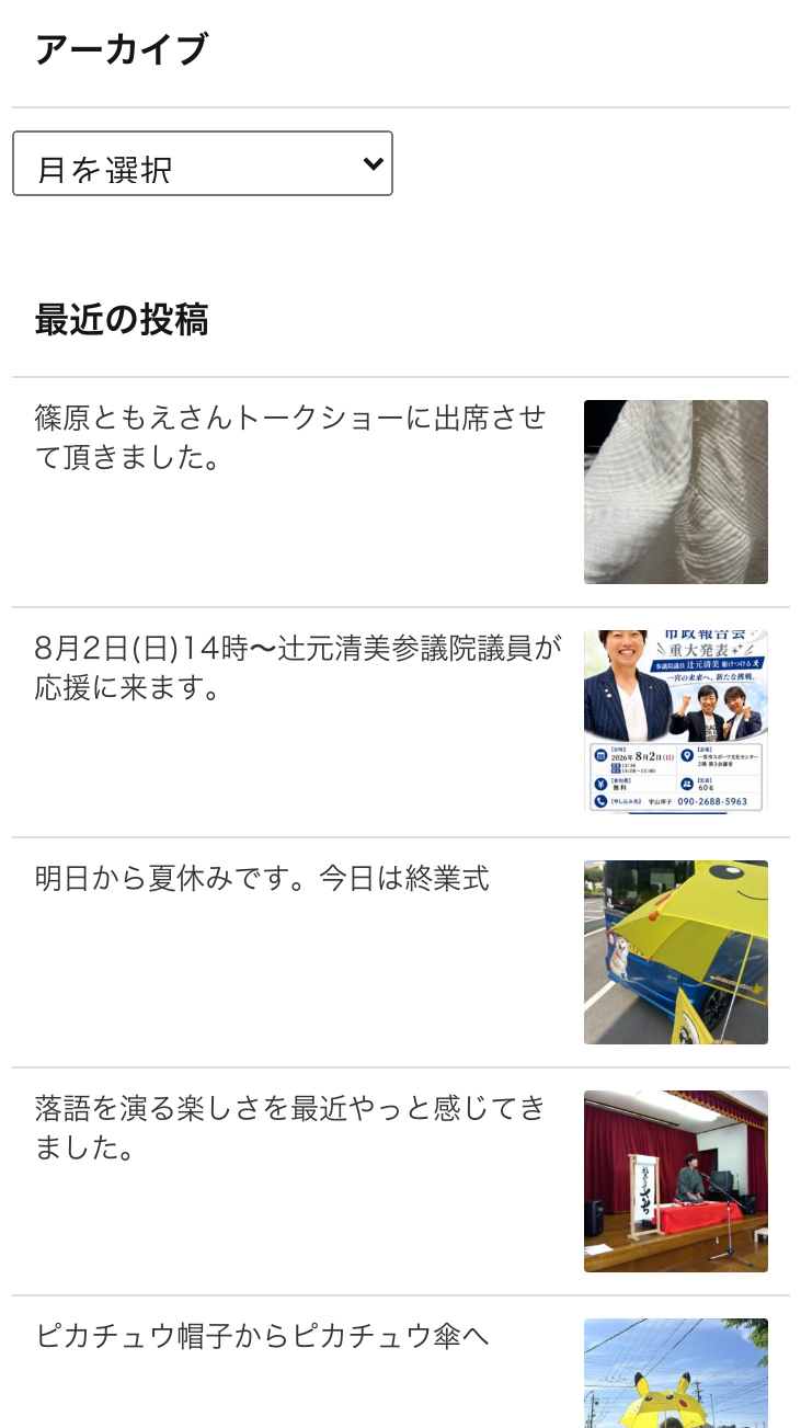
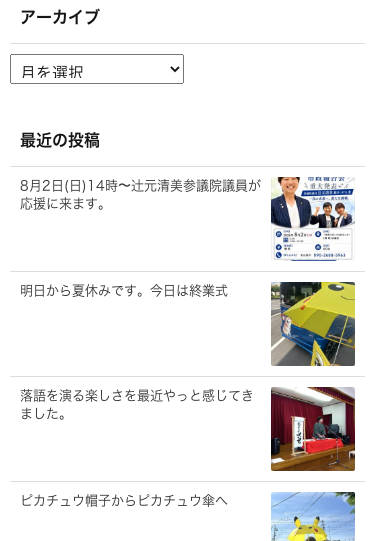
[34,398,770,586] [image] | 篠原ともえさんトークショーに出席させ | て頂きました。 -> none

